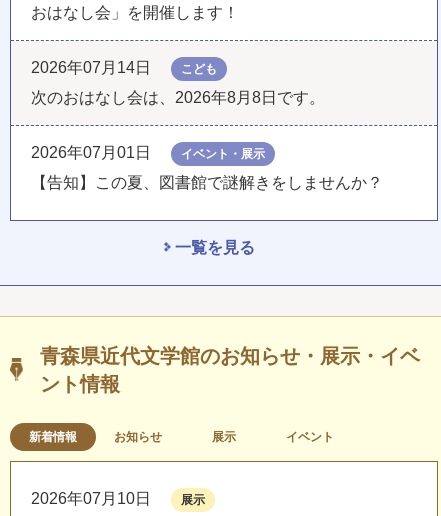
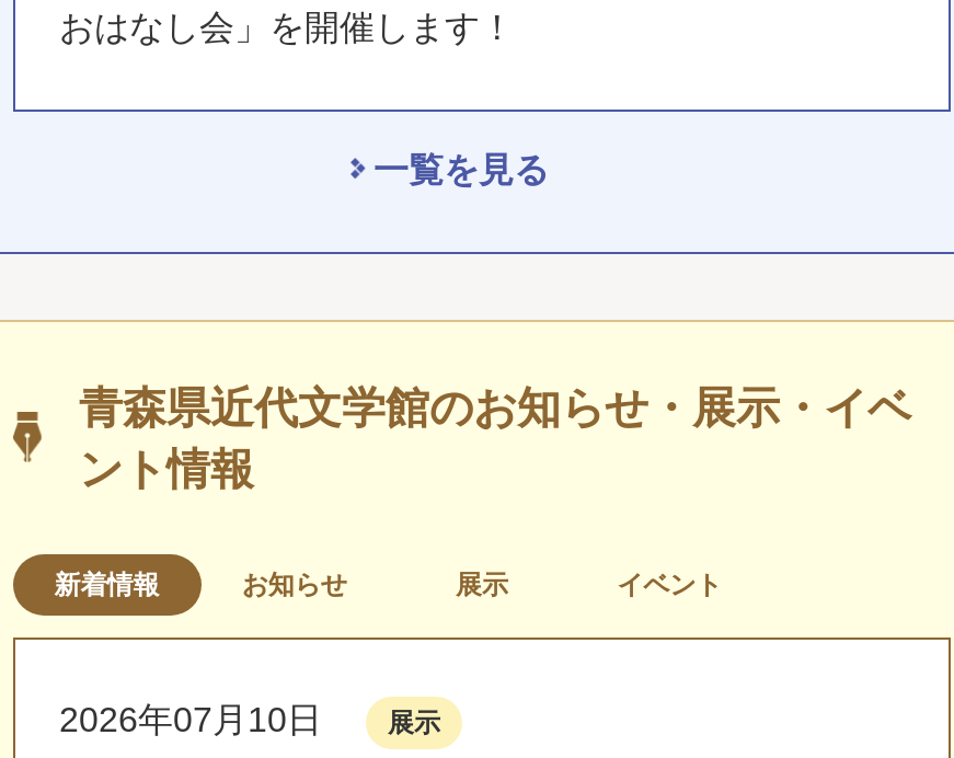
[31,59,383,191] 2026年07月14日 | こども | 次のおはなし会は、2026年8月8日です。 | 2026年07月01日 | イベント・展示 | 【告知】この夏、図書館で謎解きをしませんか？ -> none

